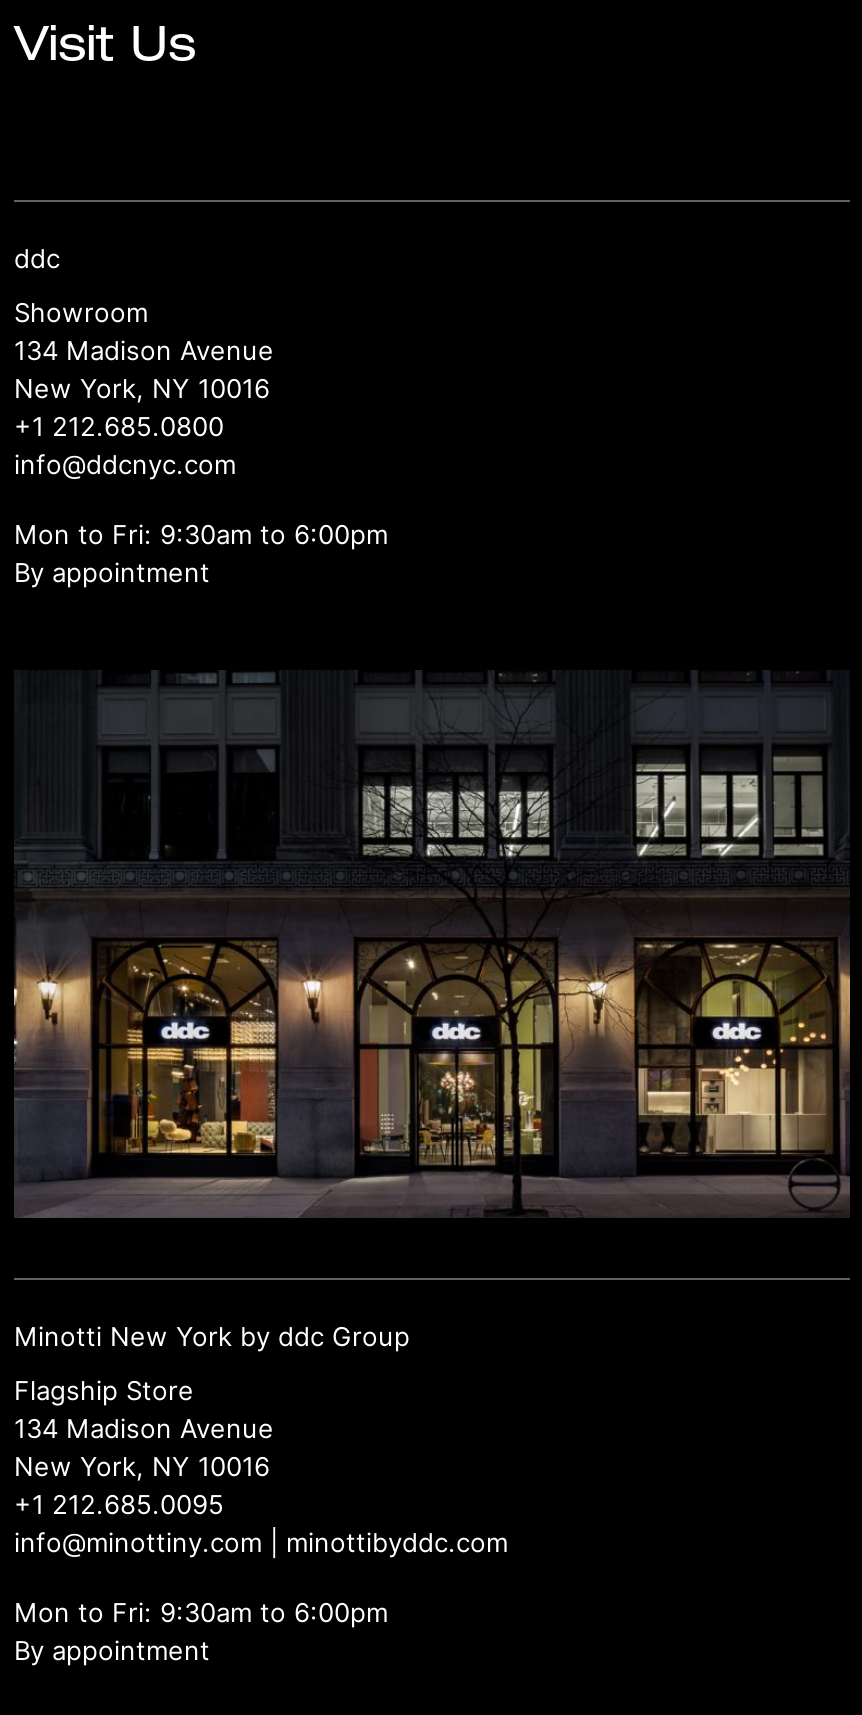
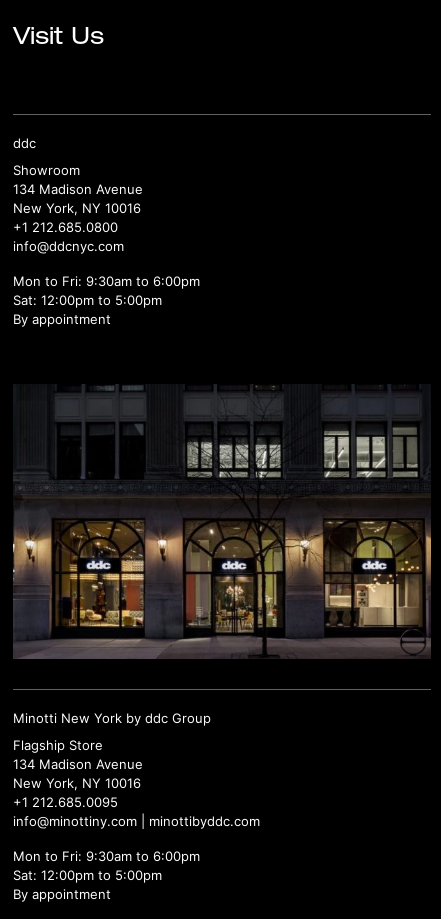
none -> [13,291,162,307] Sat: 12:00pm to 5:00pm
none -> [13,867,162,883] Sat: 12:00pm to 5:00pm

